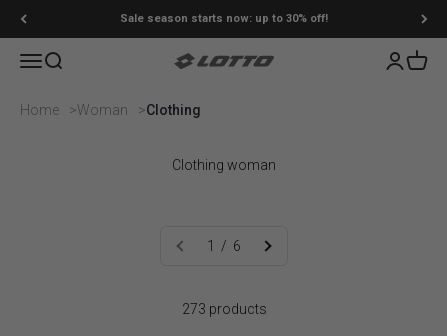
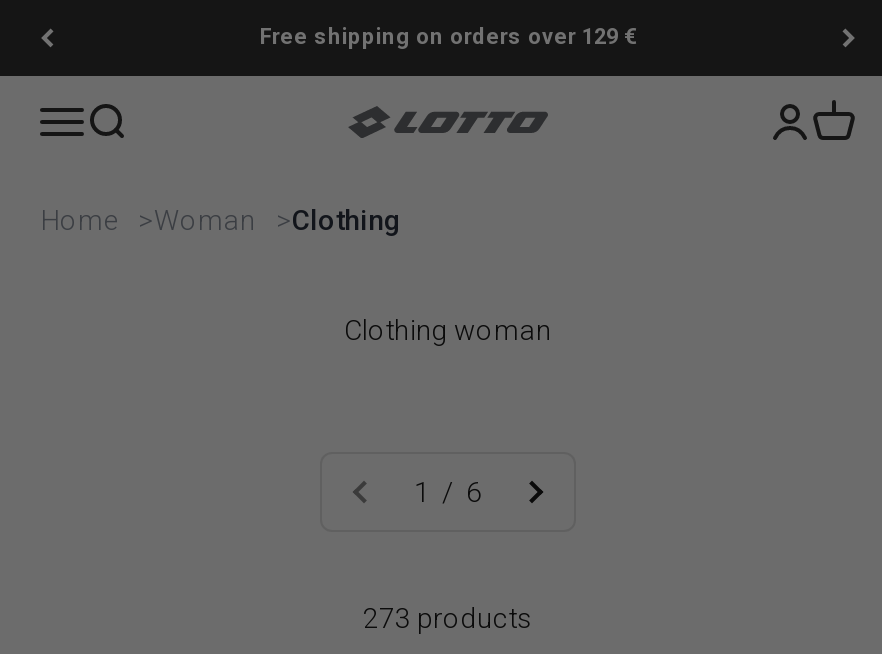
[120,12,328,25] Sale season starts now: up to 30% off! -> [260,24,636,50] Free shipping on orders over 129 €

